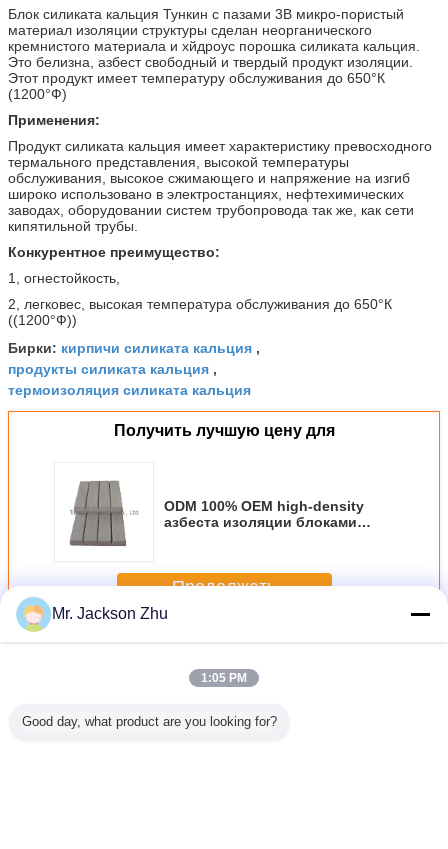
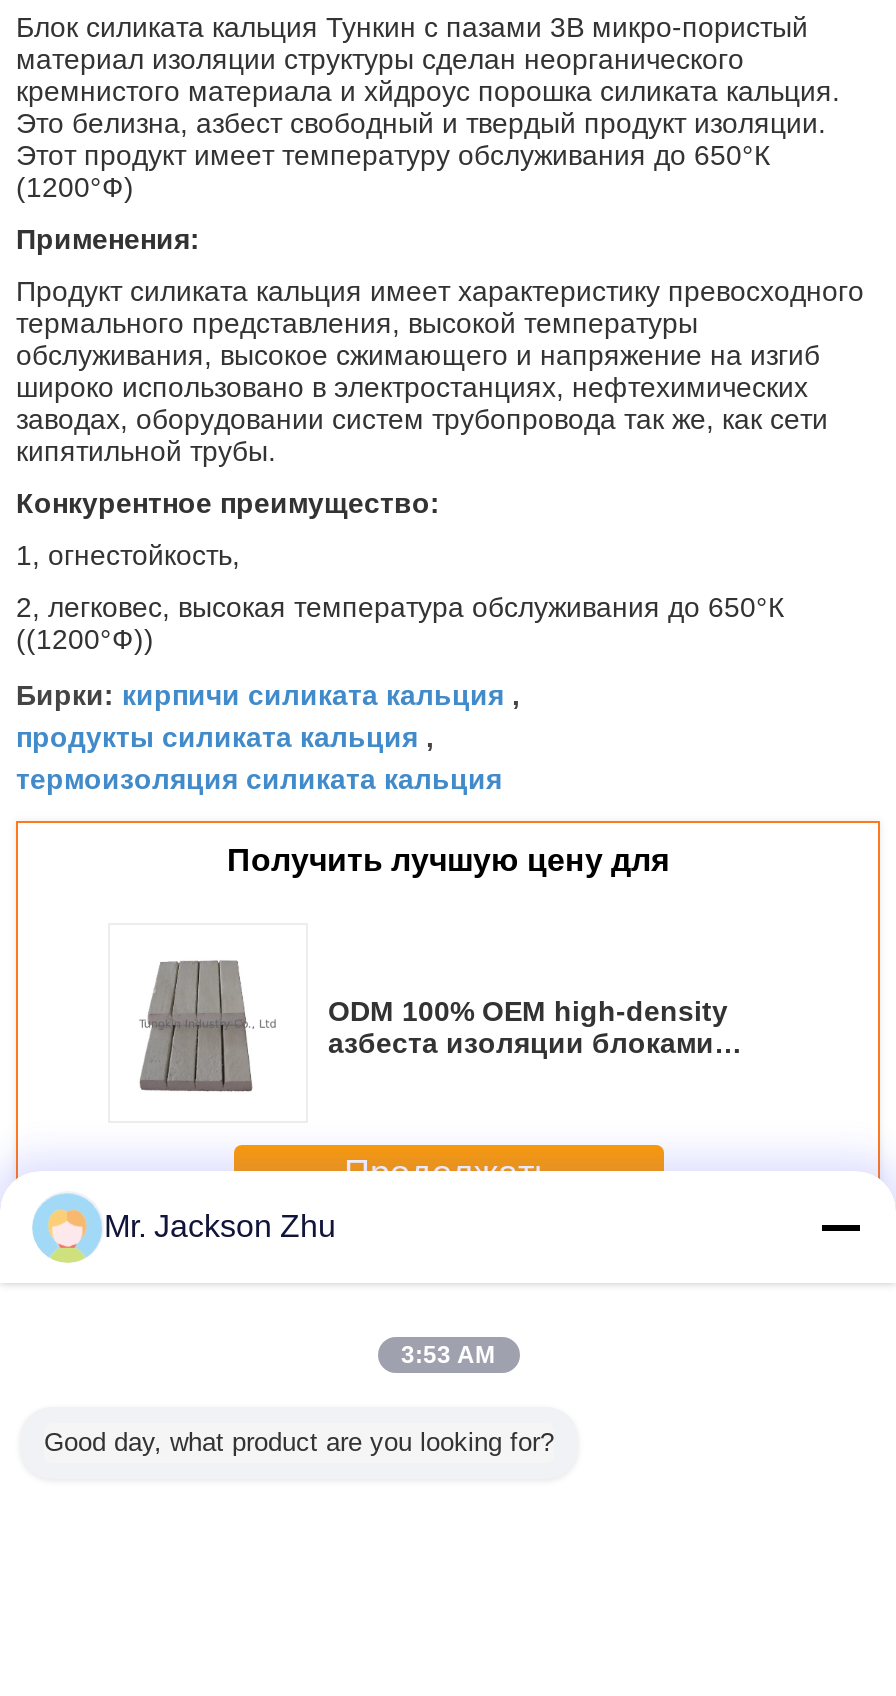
[201,671,247,685] 1:05 PM -> [401,1341,495,1369] 3:53 AM

